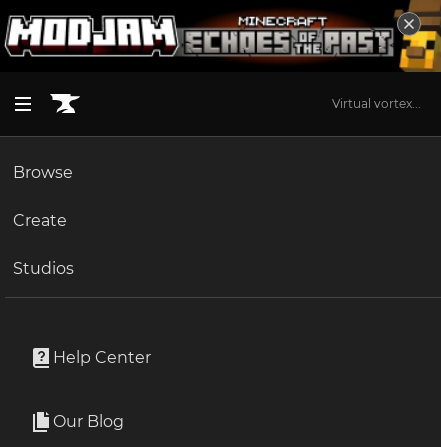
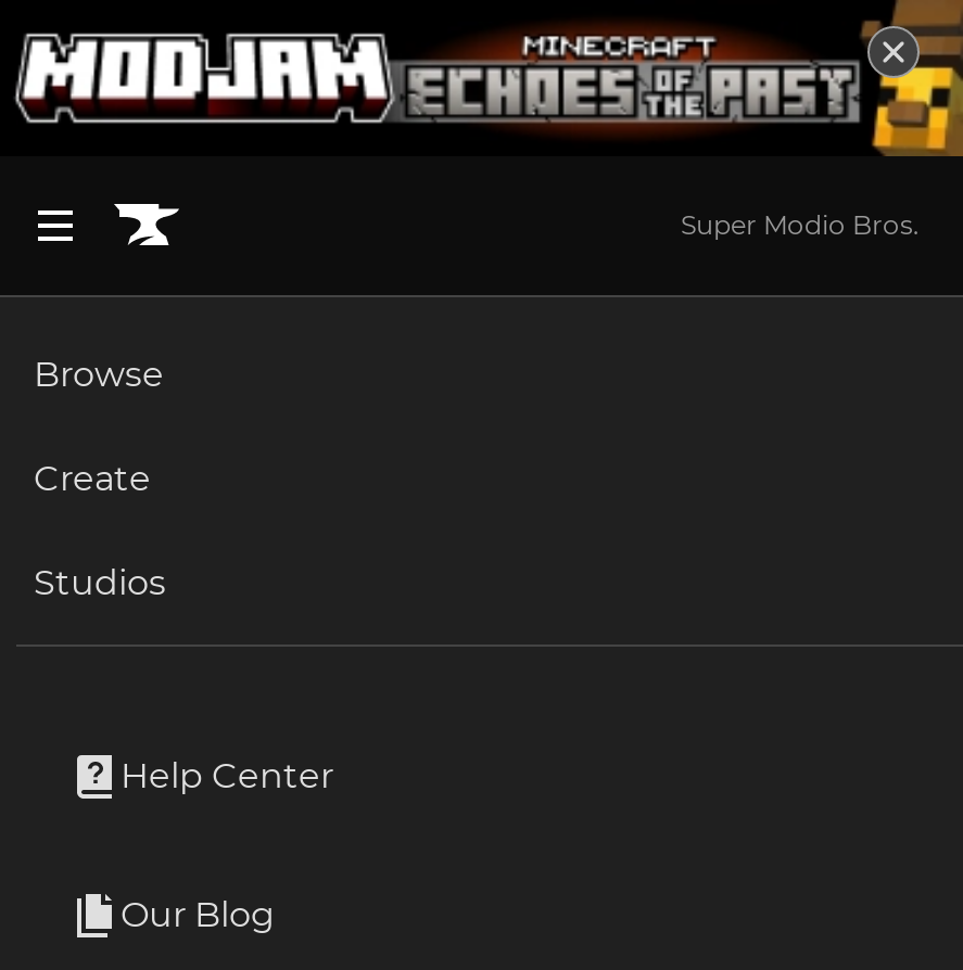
[332,96,421,111] Virtual vortex... -> [681,208,920,240] Super Modio Bros.

